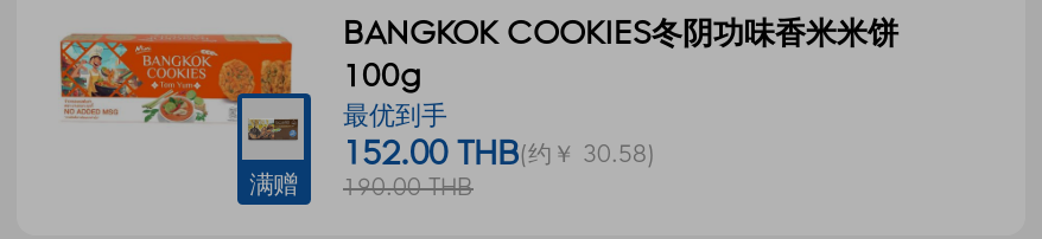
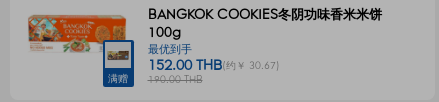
[343,134,656,175] 152.00 THB(约￥ 30.58) -> [147,57,279,74] 152.00 THB(约￥ 30.67)

